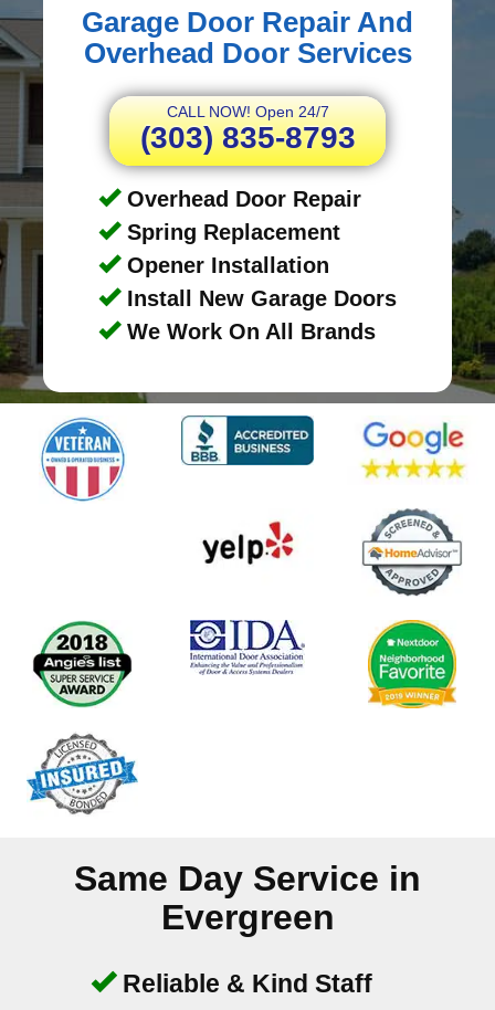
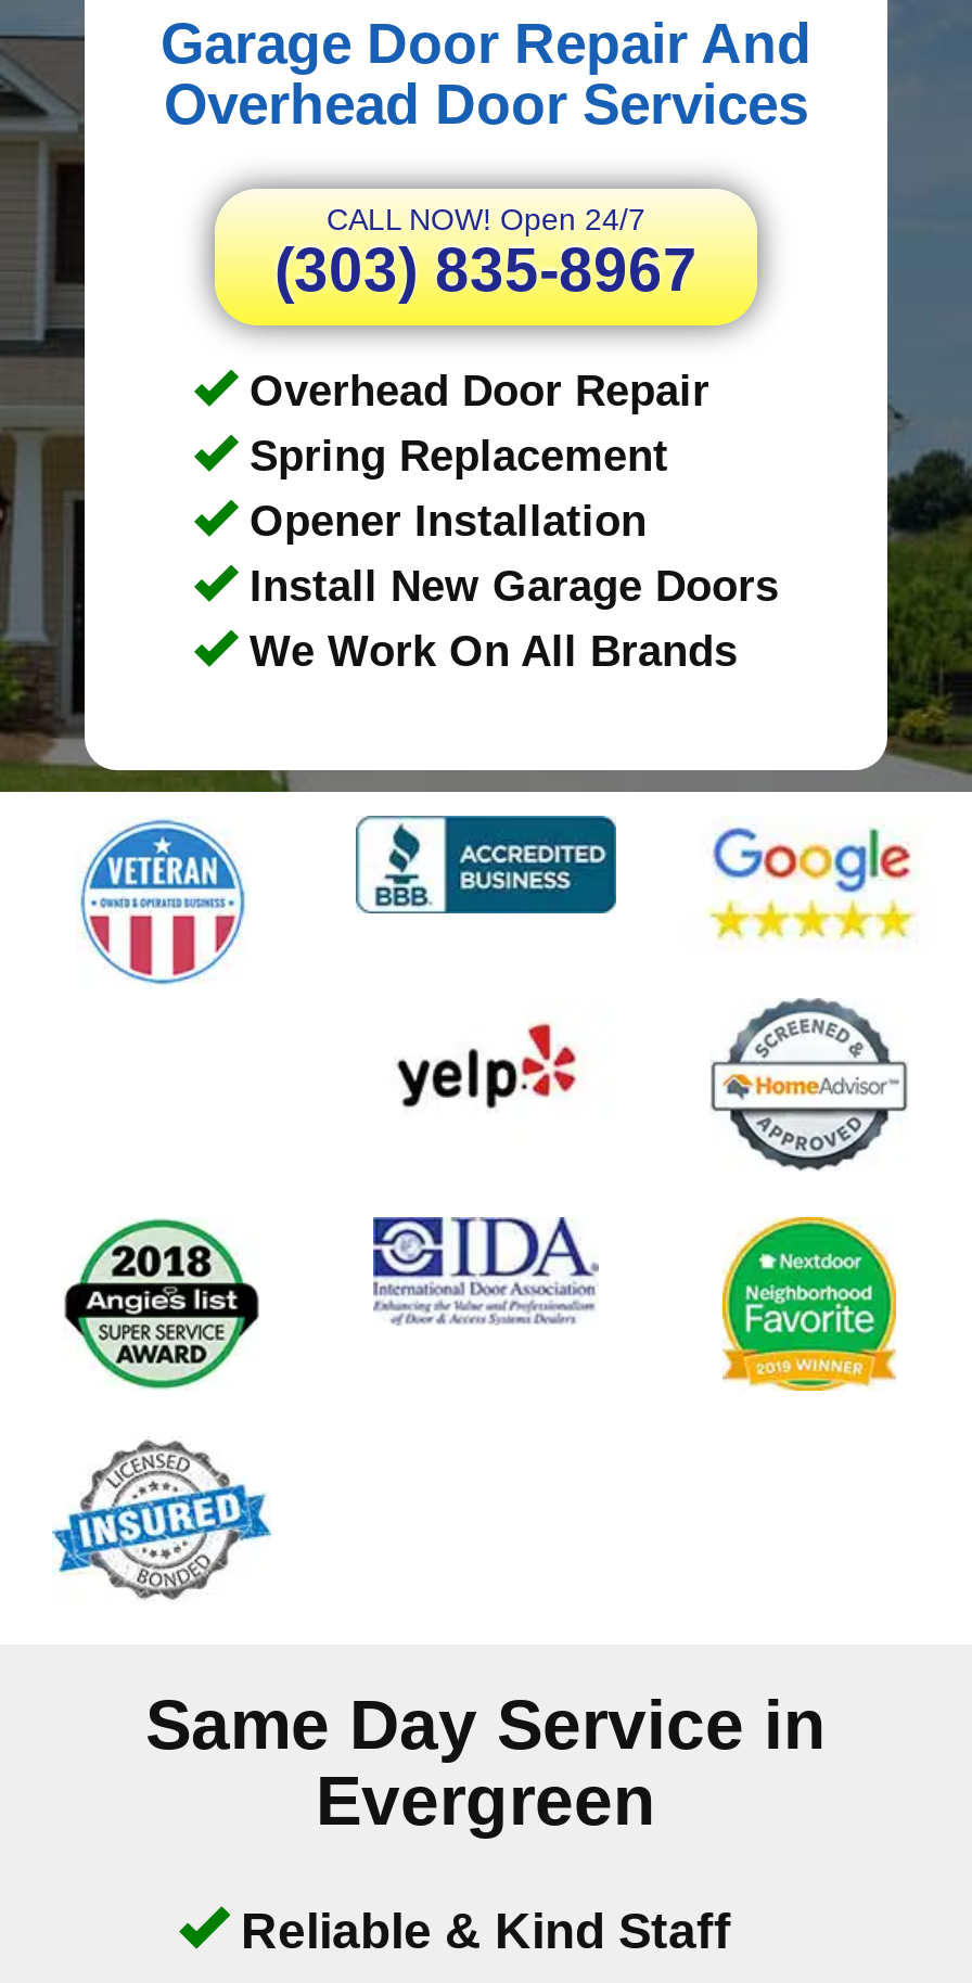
[140,120,355,154] (303) 835-8793 -> [274,236,698,303] (303) 835-8967

